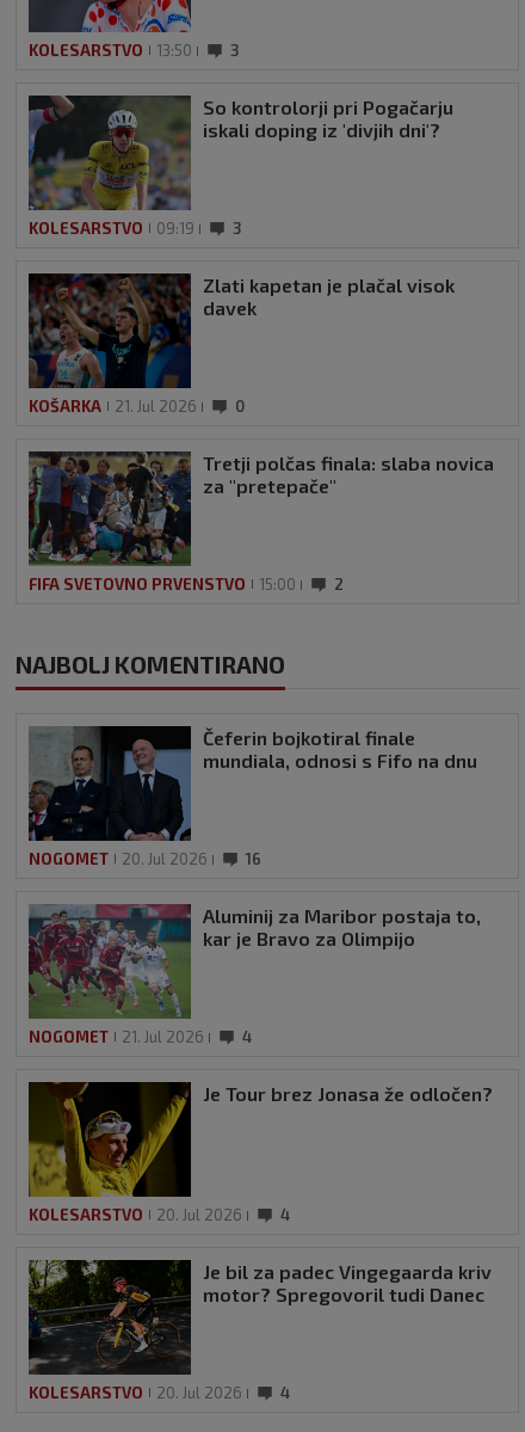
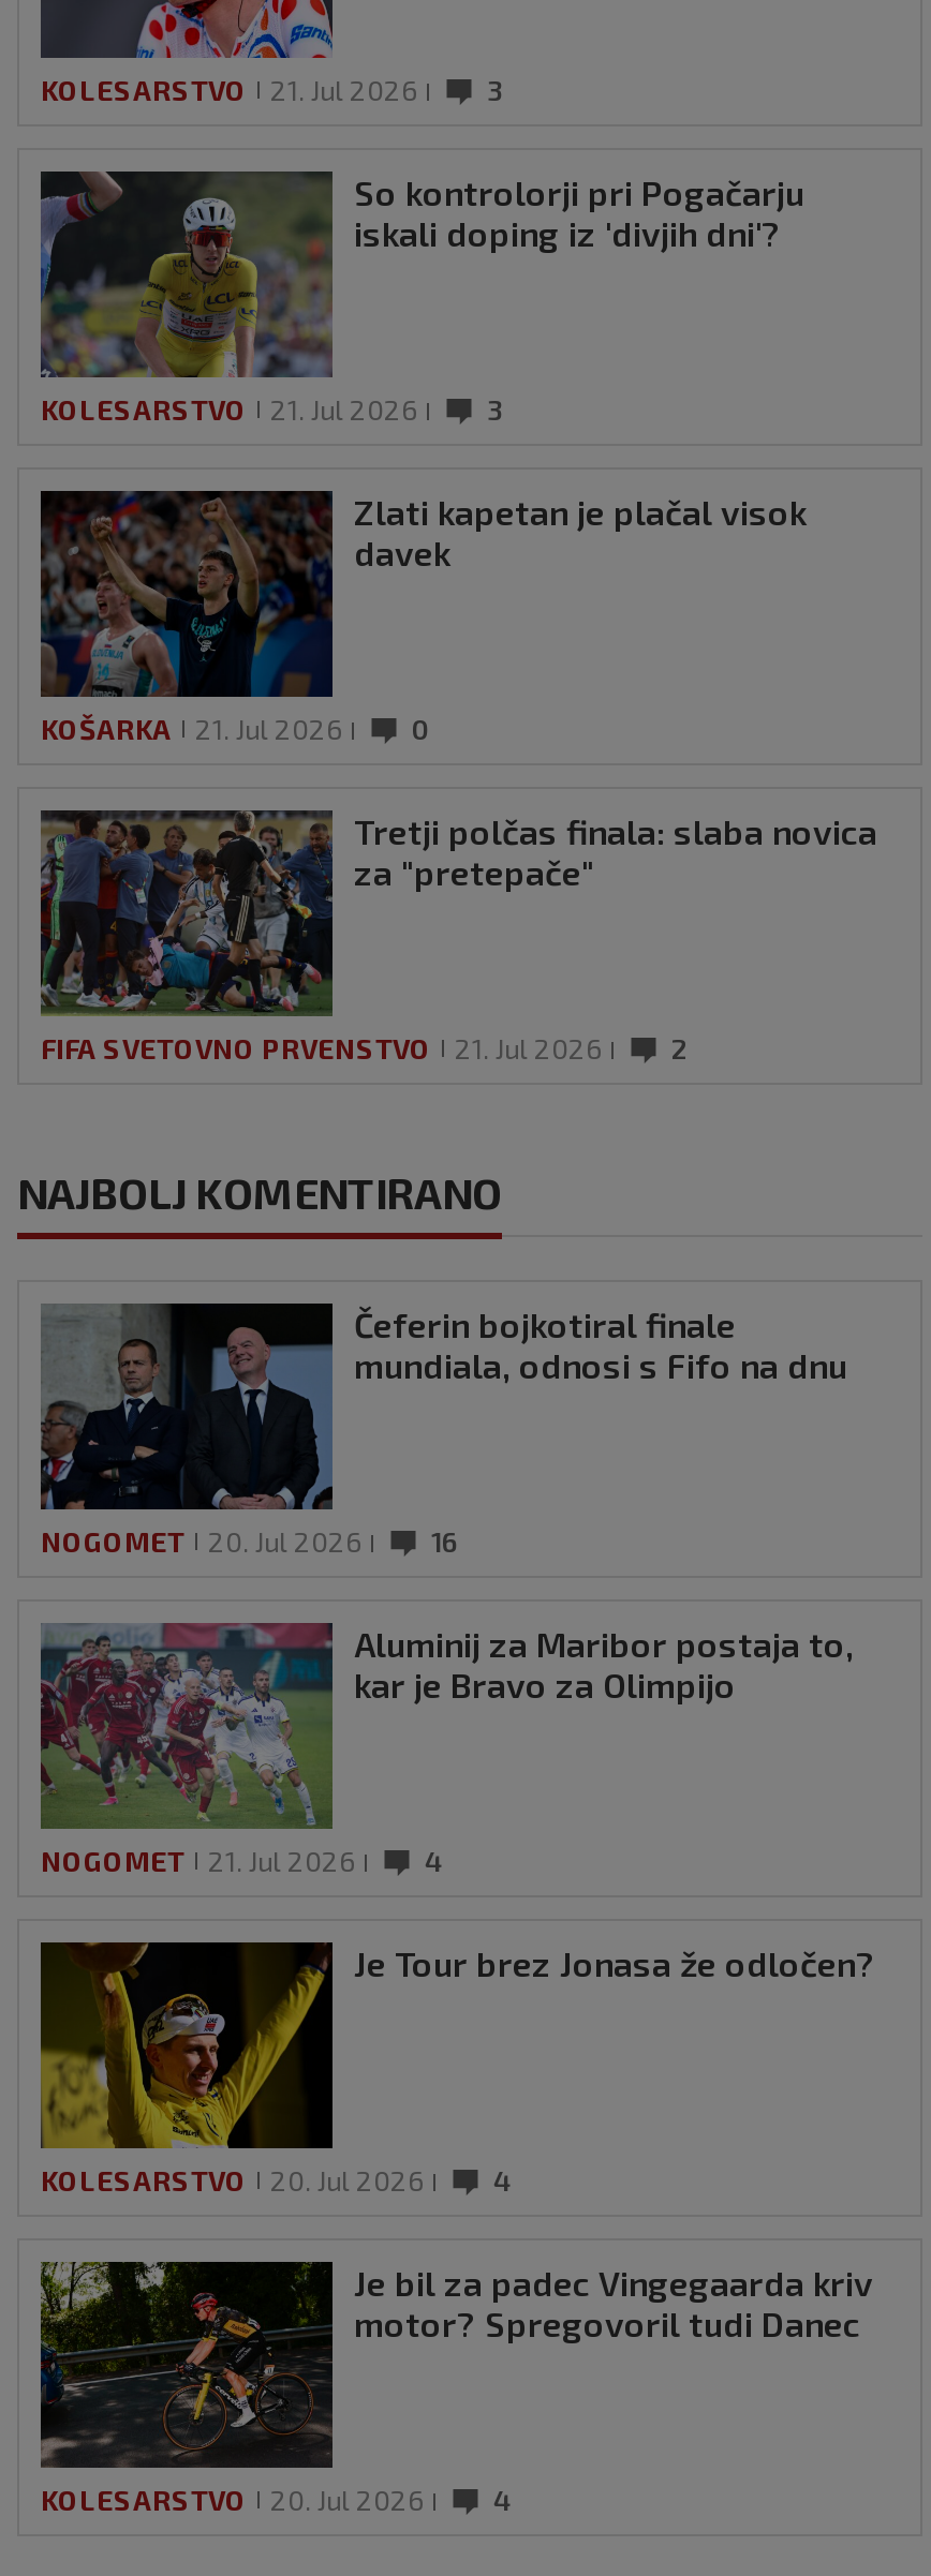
[29,40,240,59] KOLESARSTVO 13:50 3 -> [41,72,504,107] KOLESARSTVO 21. Jul 2026 3
[29,218,242,237] KOLESARSTVO 09:19 3 -> [41,392,504,426] KOLESARSTVO 21. Jul 2026 3
[29,574,344,593] FIFA SVETOVNO PRVENSTVO 15:00 2 -> [41,1031,689,1065] FIFA SVETOVNO PRVENSTVO 21. Jul 2026 2

